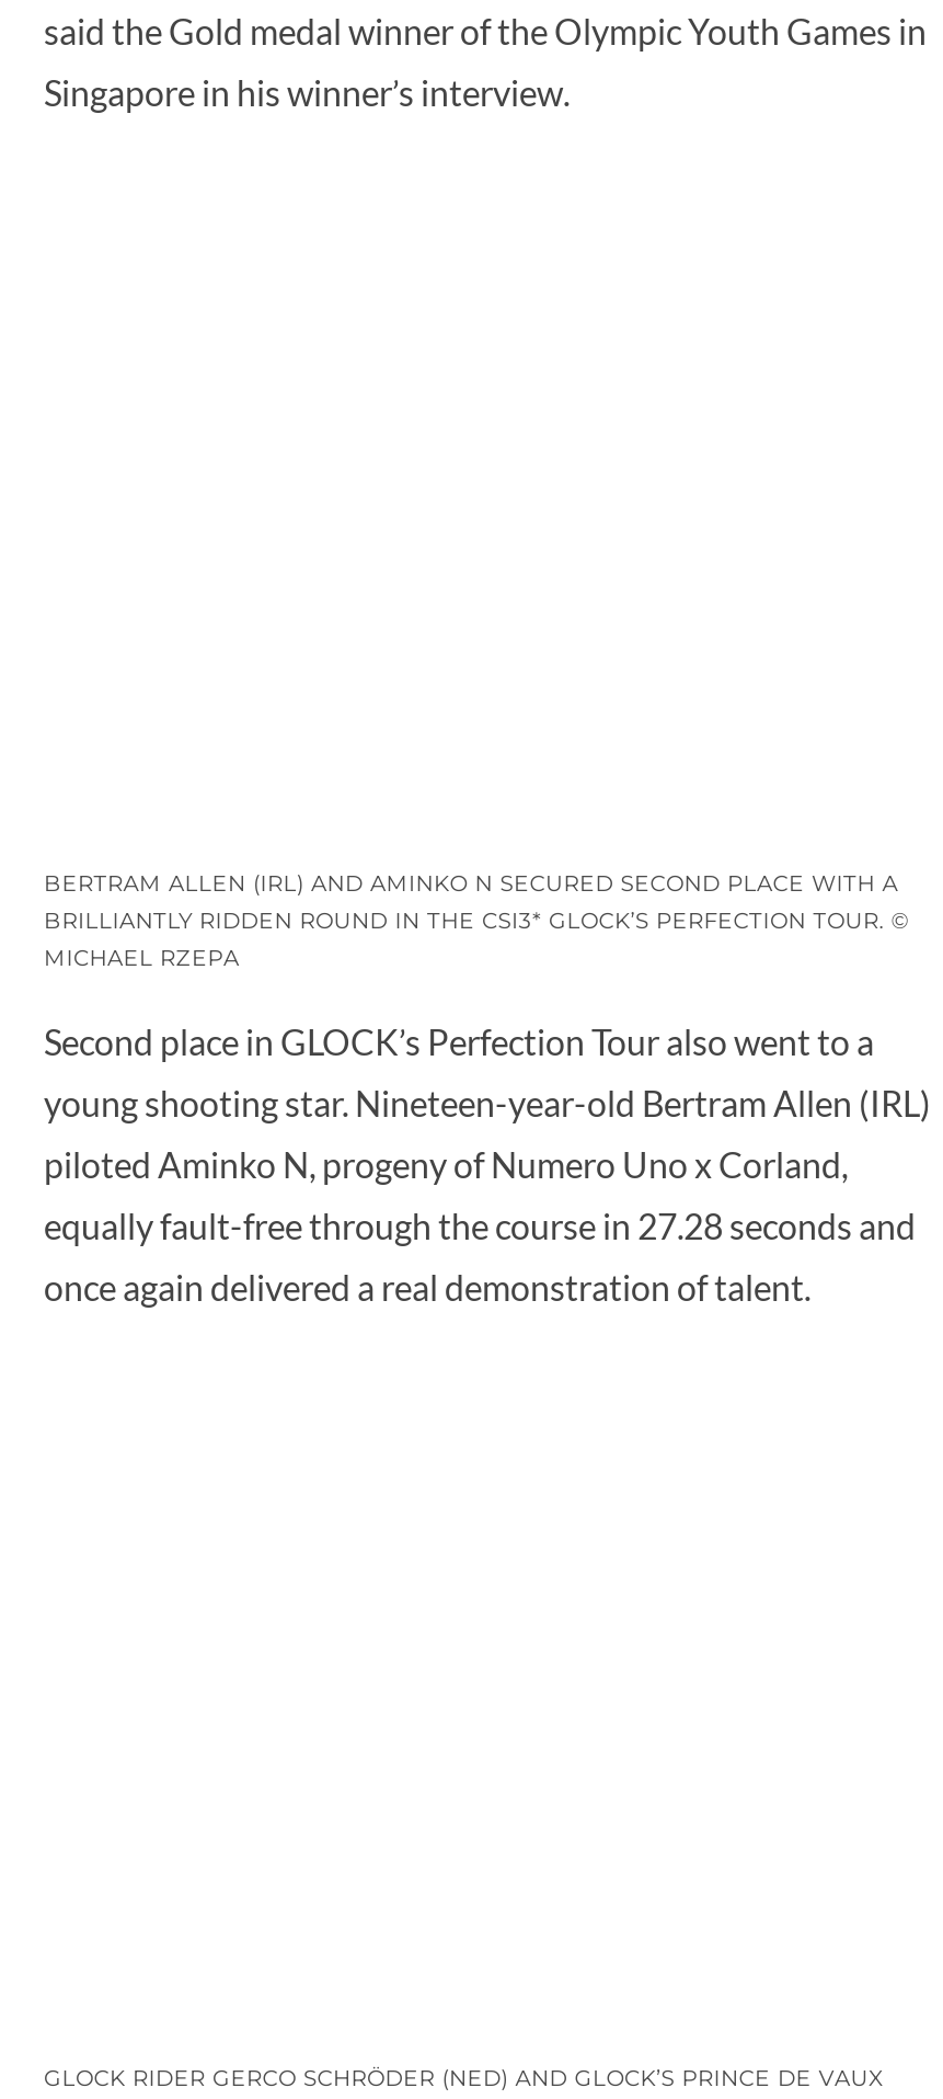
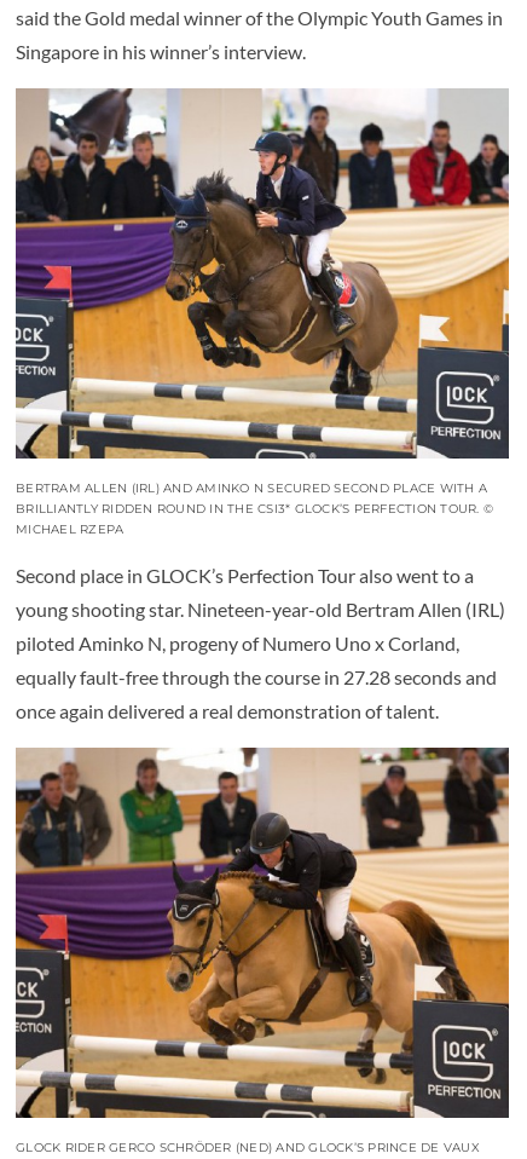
none -> [15,87,510,460] [image]
none -> [15,746,510,1119] [image]

